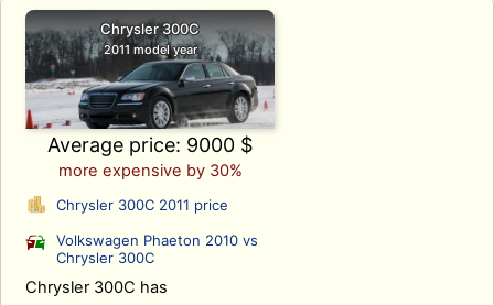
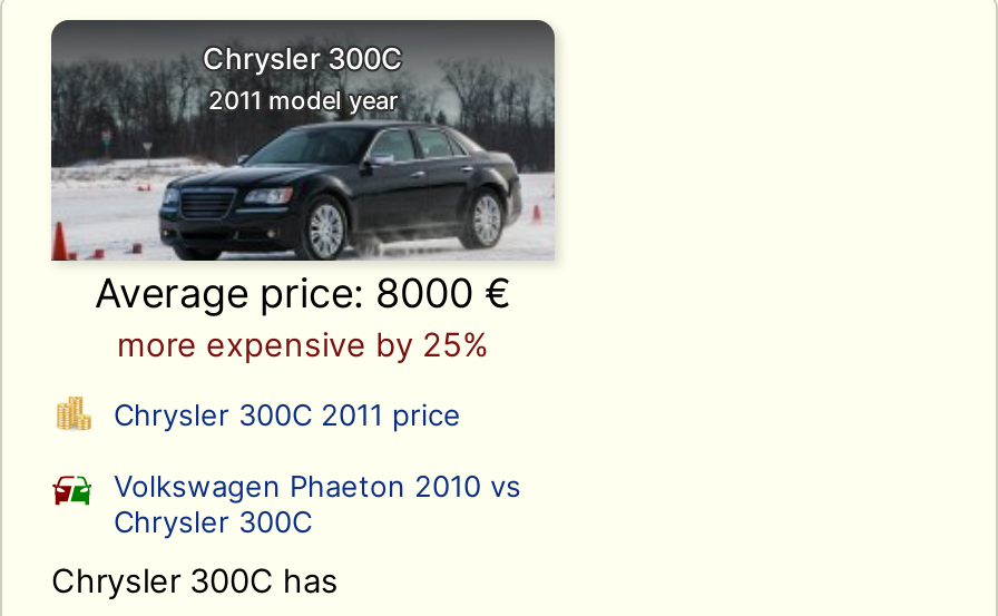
[47,134,253,157] Average price: 9000 $ -> [95,270,511,317] Average price: 8000 €
[58,161,242,181] more expensive by 30% -> [117,326,489,366] more expensive by 25%

